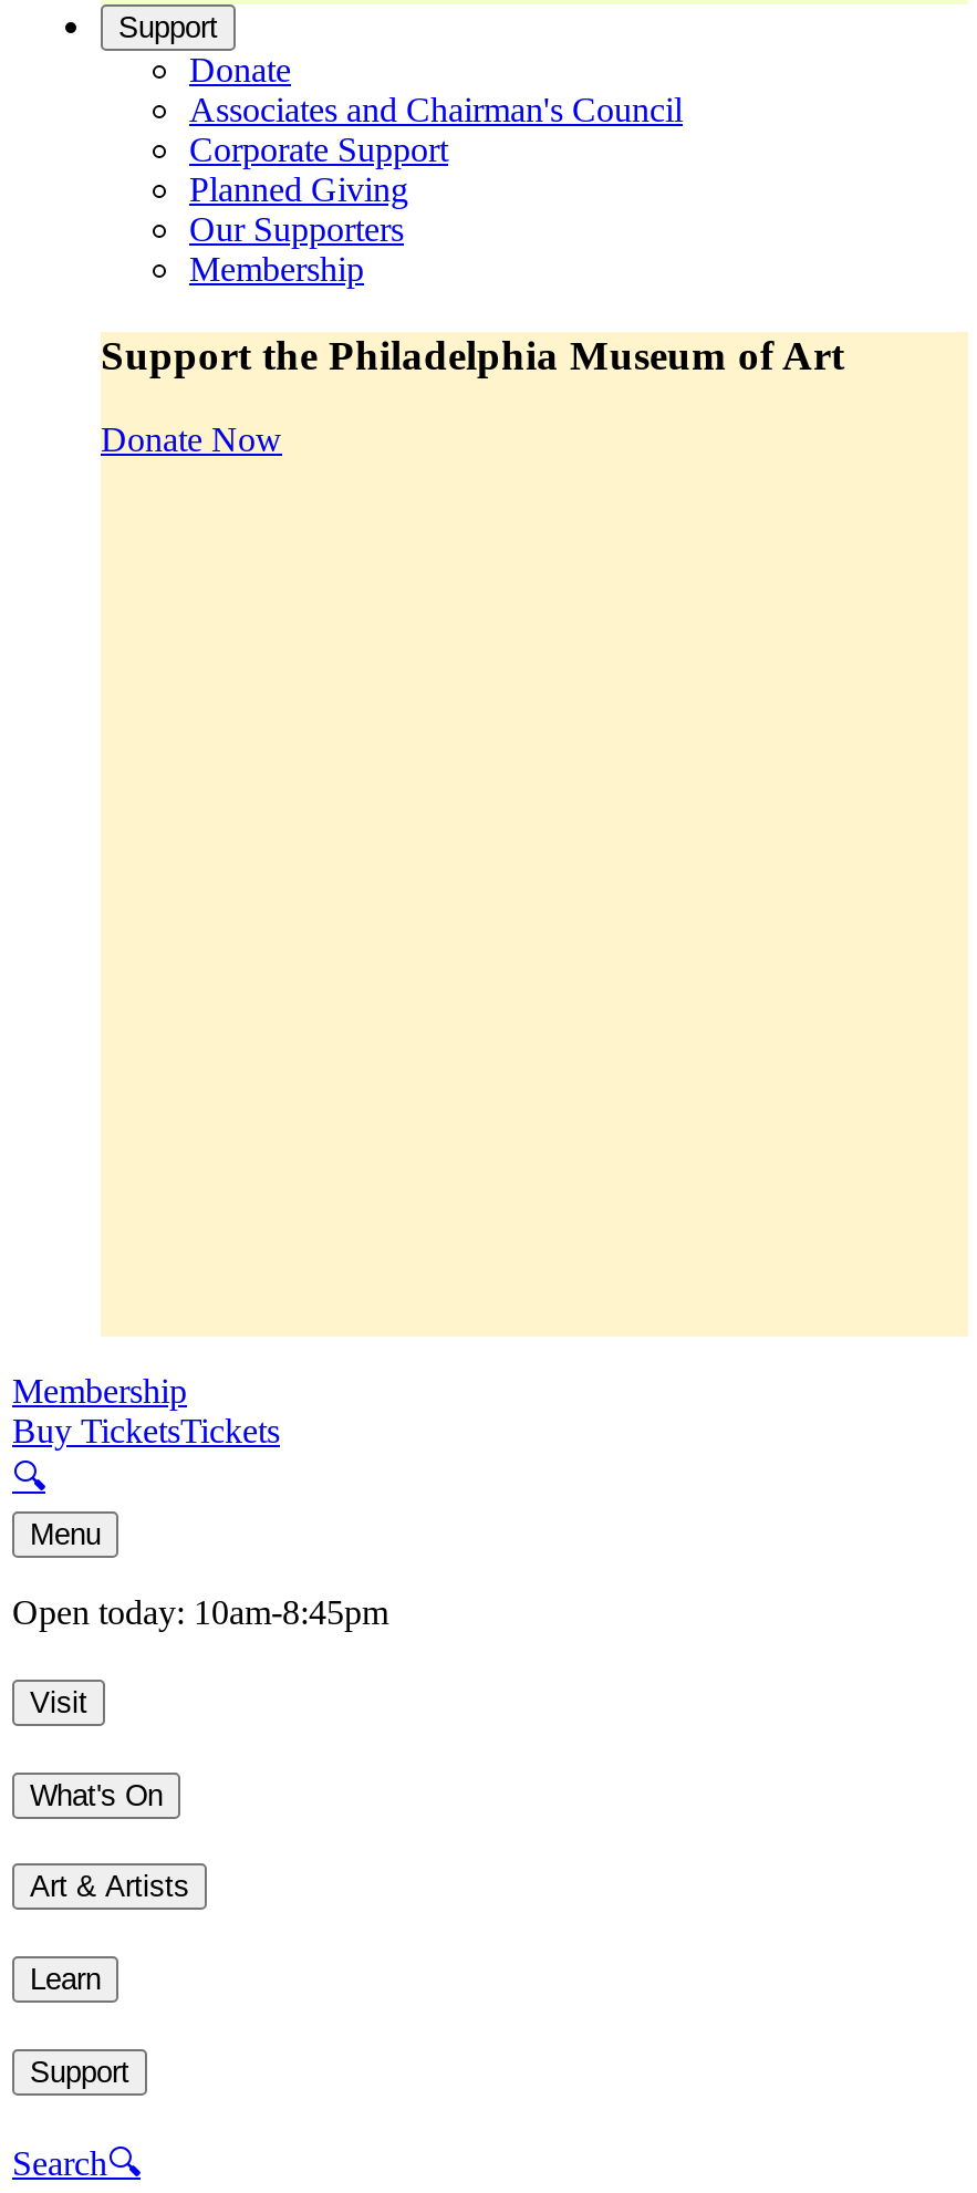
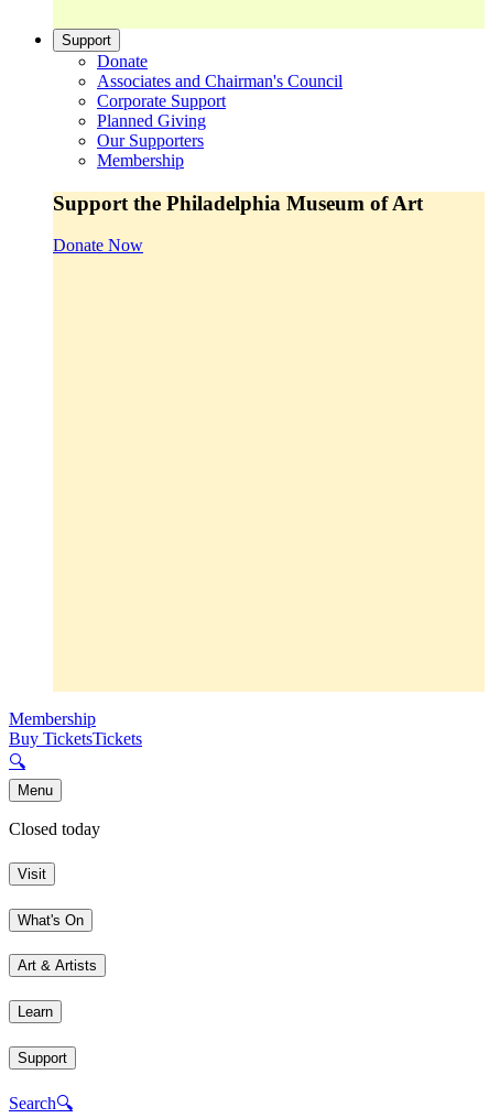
[12,1594,388,1632] Open today: 10am-8:45pm -> [9,820,100,839] Closed today

